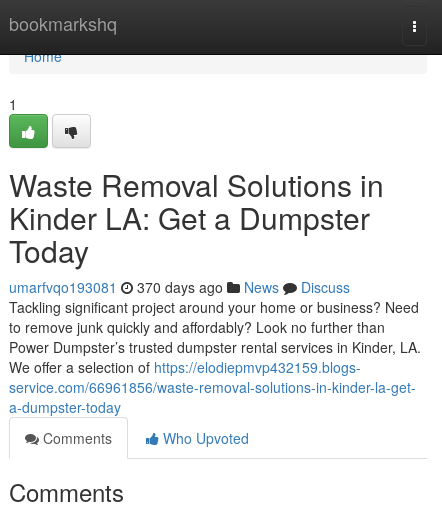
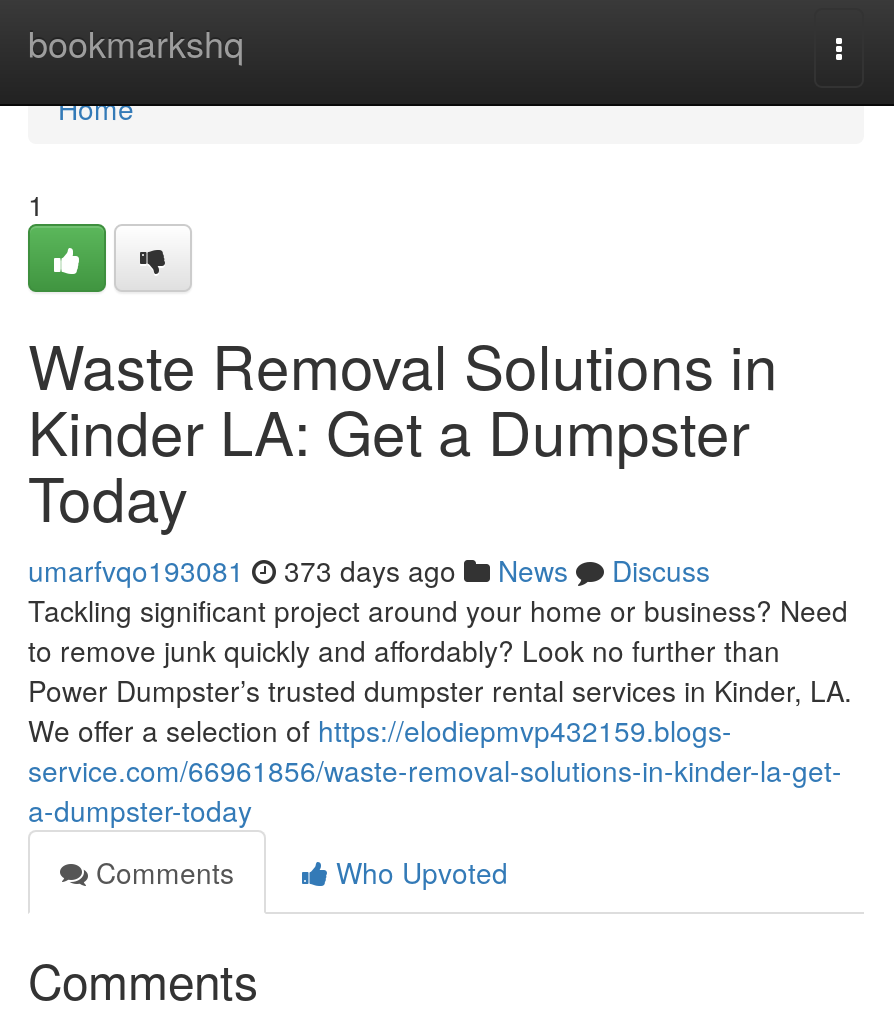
[9,277,350,297] umarfvqo193081 370 days ago News Discuss -> [28,550,710,590] umarfvqo193081 373 days ago News Discuss

